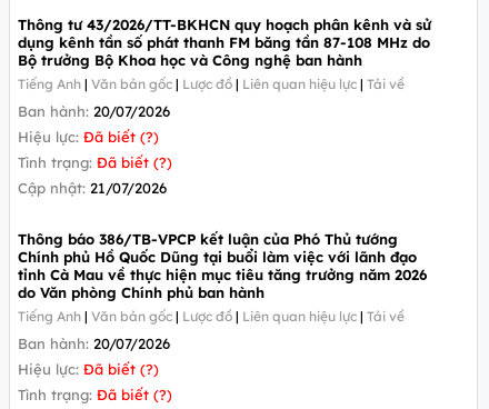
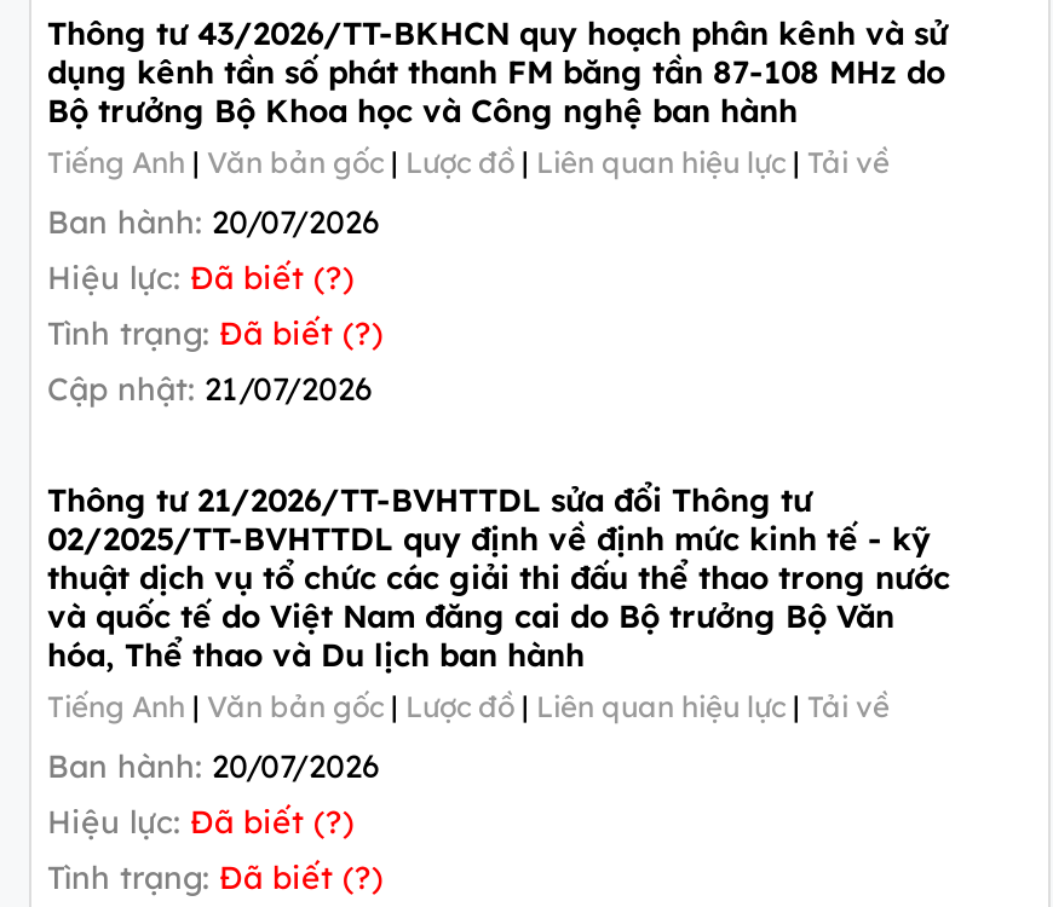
[17,230,426,301] Thông báo 386/TB-VPCP kết luận của Phó Thủ tướng | Chính phủ Hồ Quốc Dũng tại buổi làm việc với lãnh đạo | tỉnh Cà Mau về thực hiện mục tiêu tăng trưởng năm 2026 | do Văn phòng Chính phủ ban hành -> [47,479,950,673] Thông tư 21/2026/TT-BVHTTDL sửa đổi Thông tư | 02/2025/TT-BVHTTDL quy định về định mức kinh tế - kỹ | thuật dịch vụ tổ chức các giải thi đấu thể thao trong nước | và quốc tế do Việt Nam đăng cai do Bộ trưởng Bộ Văn | hóa, Thể thao và Du lịch ban hành

